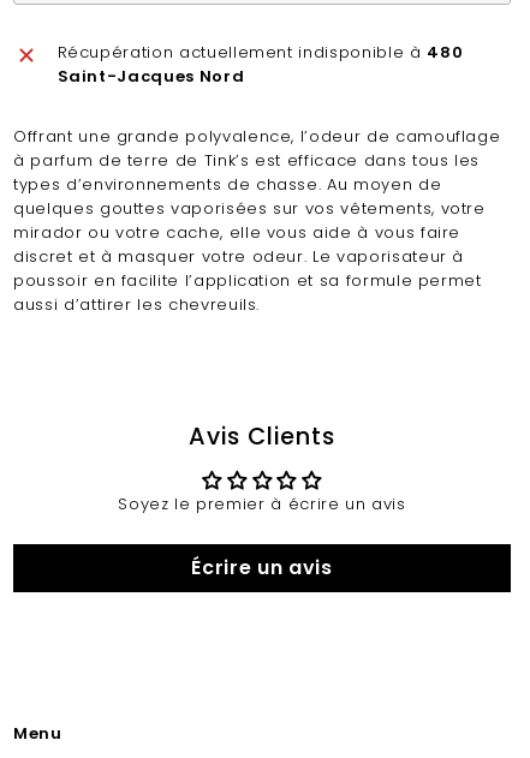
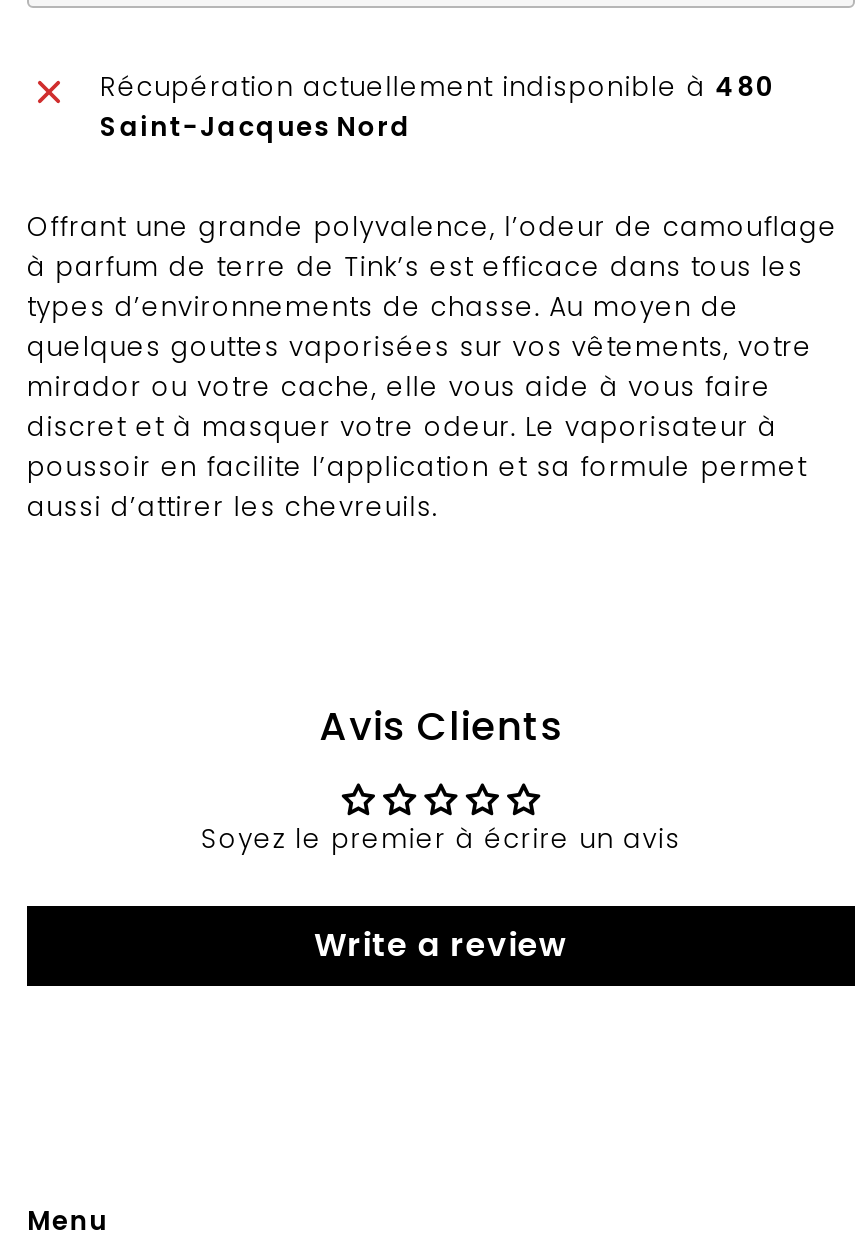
[192,553,332,581] Écrire un avis -> [314,921,568,967] Write a review

